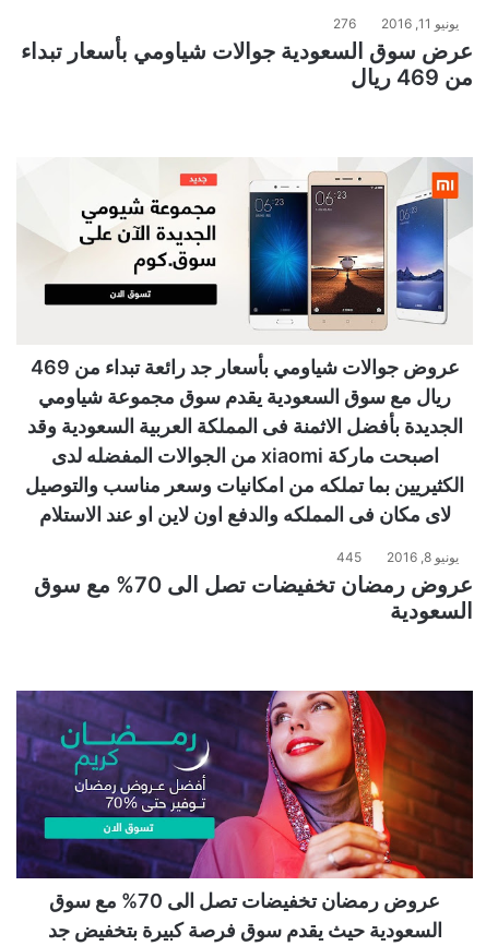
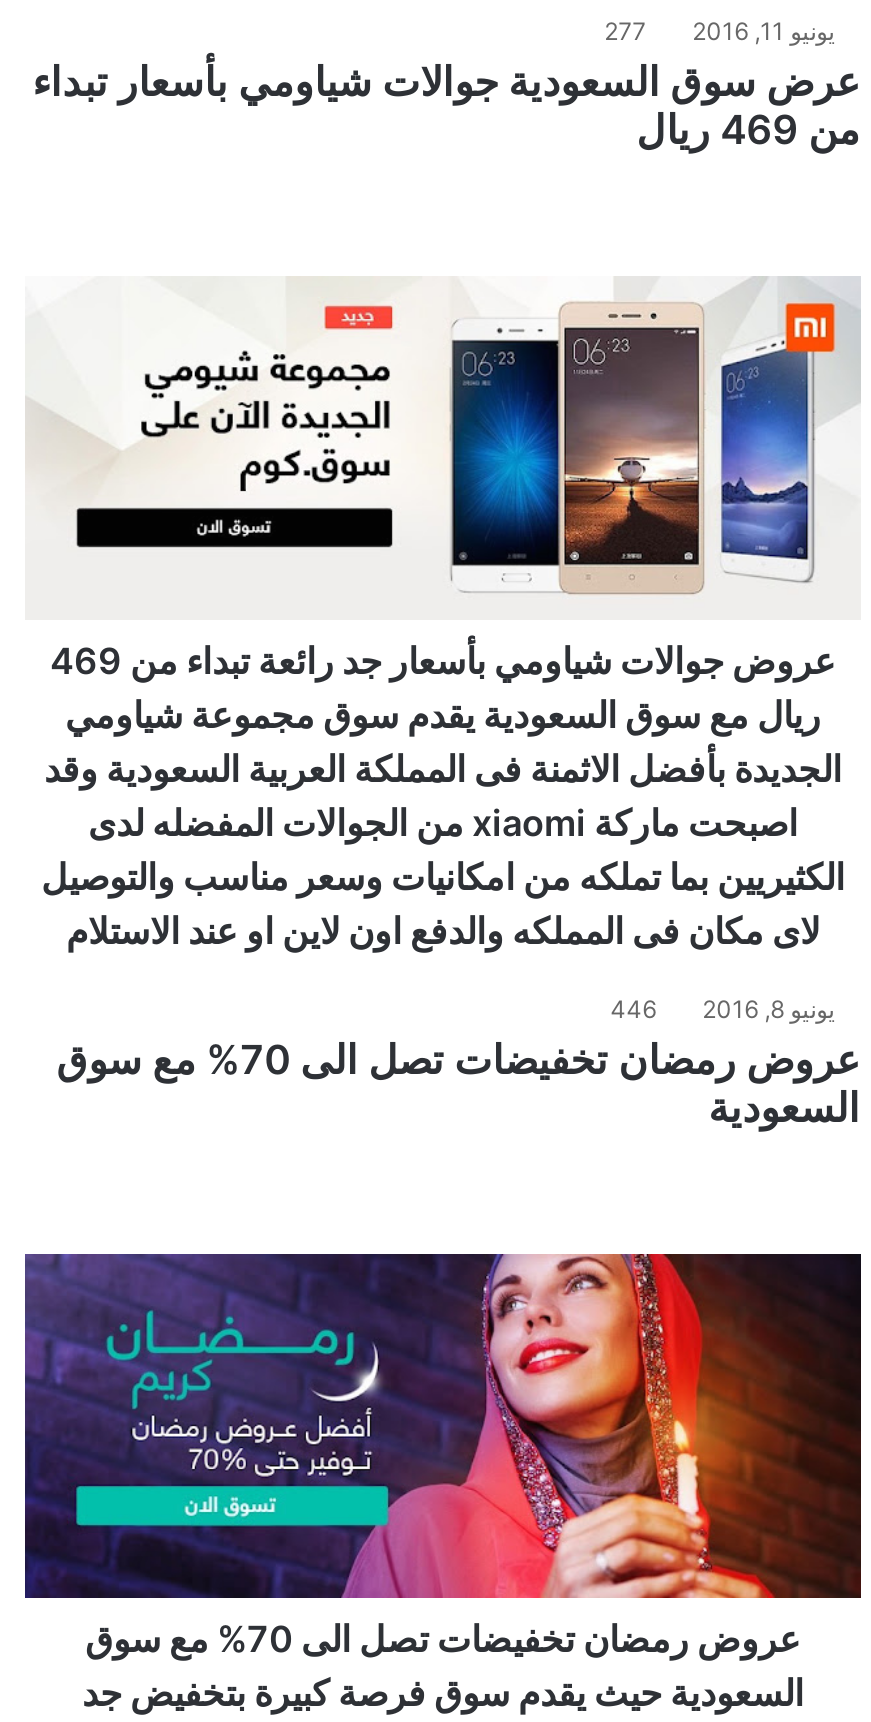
[333,15,356,31] 276 -> [604,15,646,45] 277
[336,549,361,565] 445 -> [610,993,656,1023] 446

